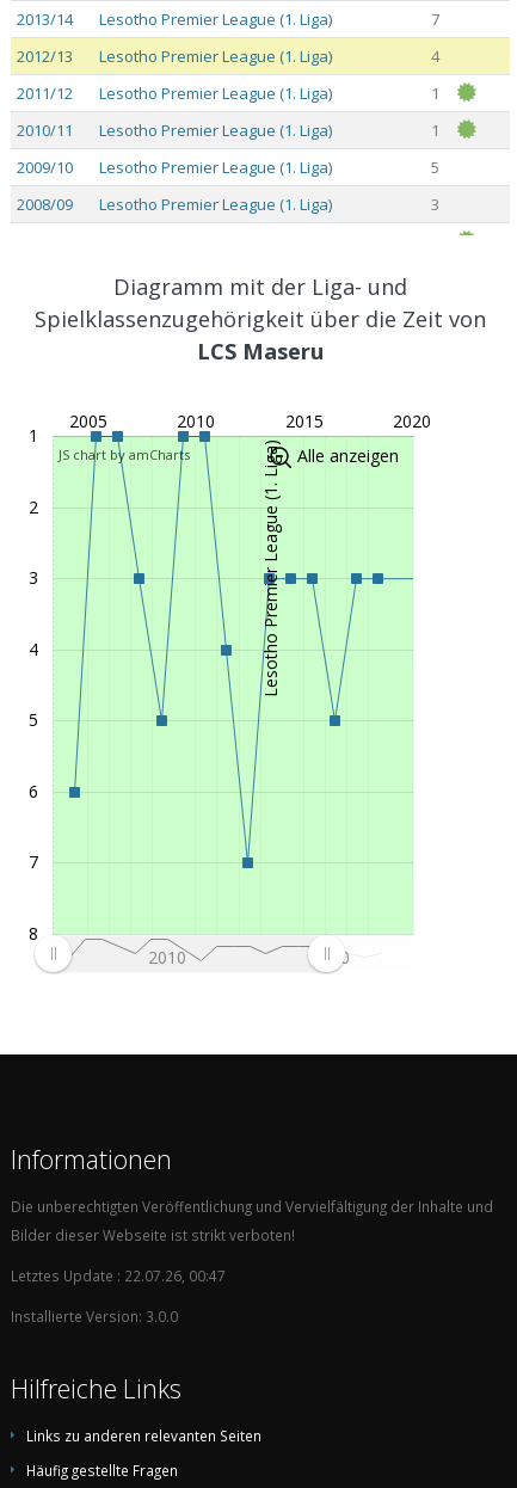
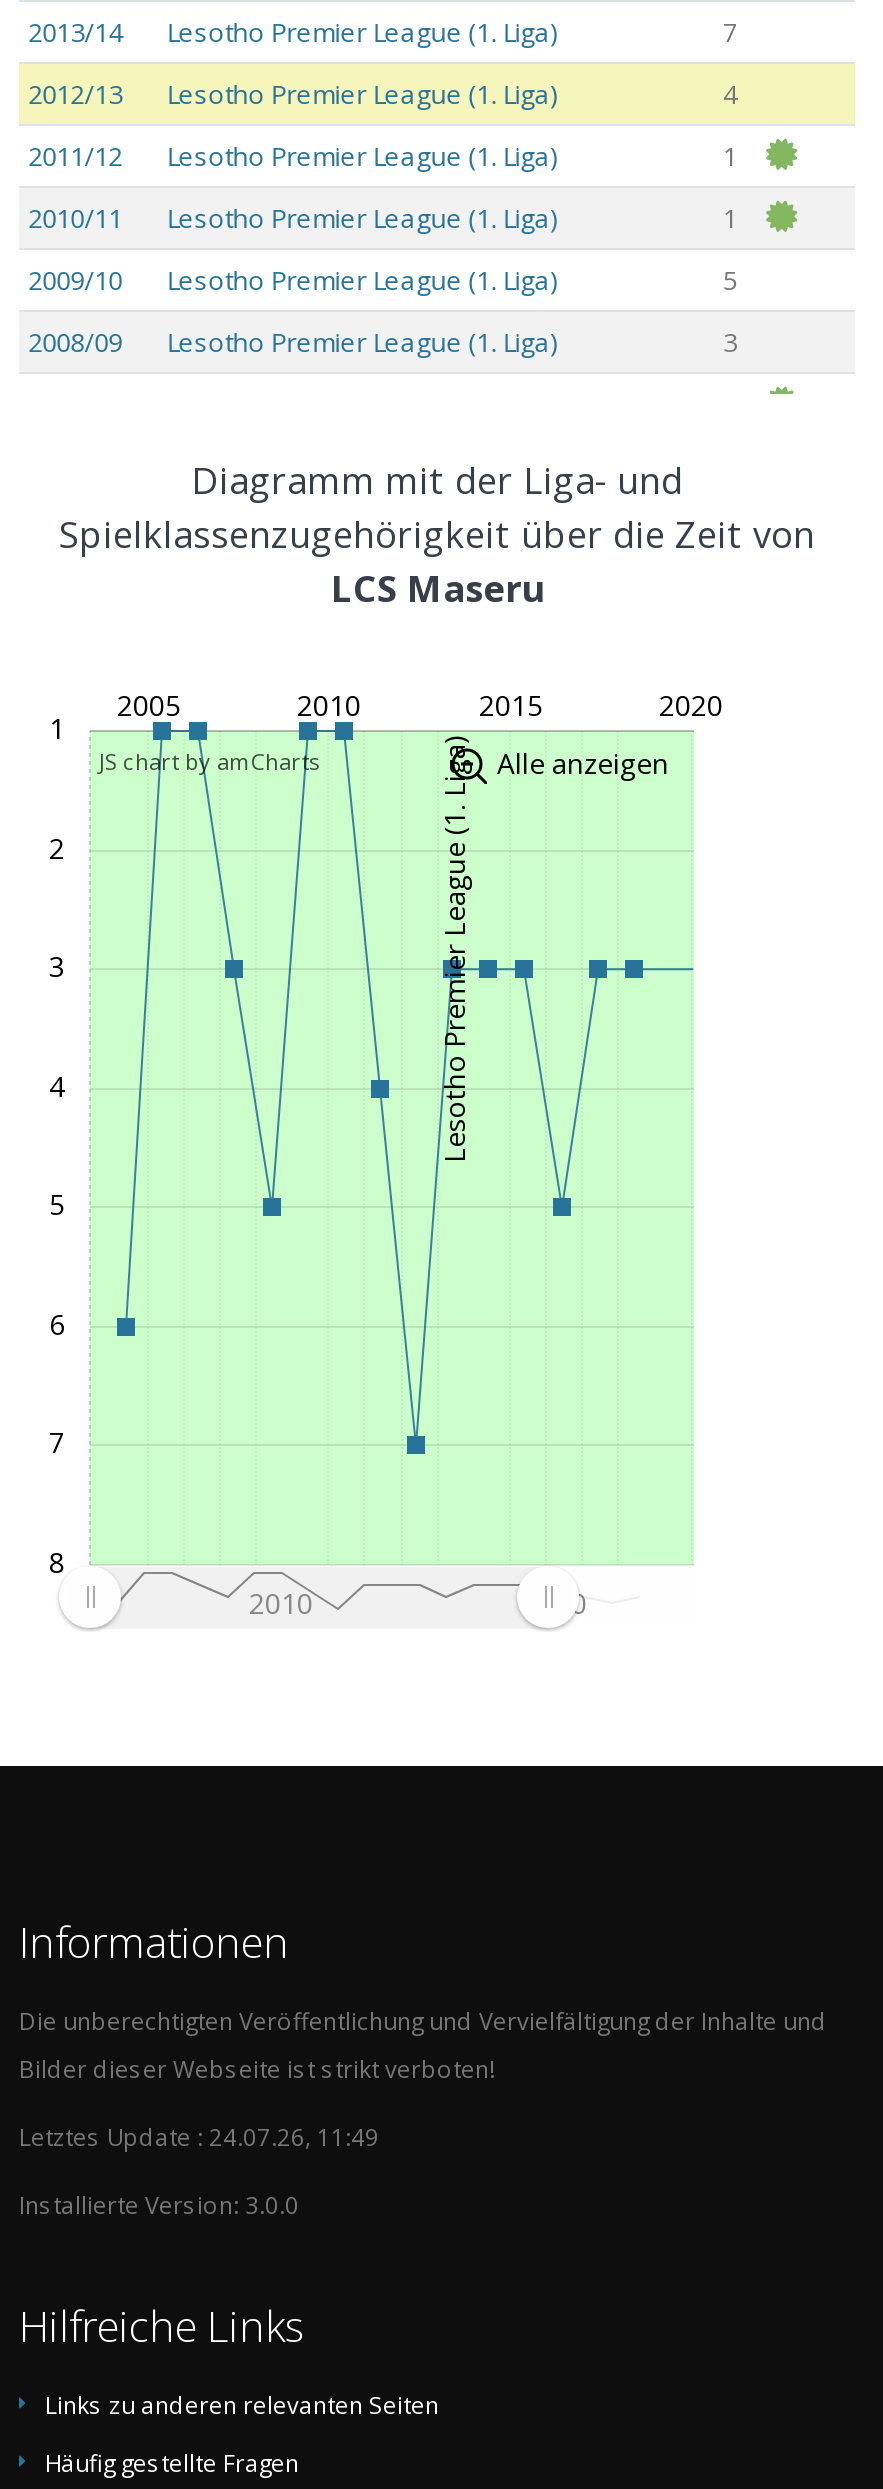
[11,1266,226,1285] Letztes Update : 22.07.26, 00:47 -> [19,2120,379,2152] Letztes Update : 24.07.26, 11:49

